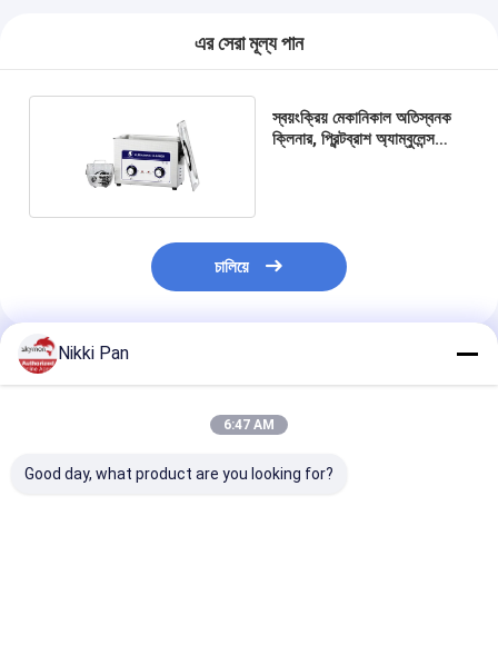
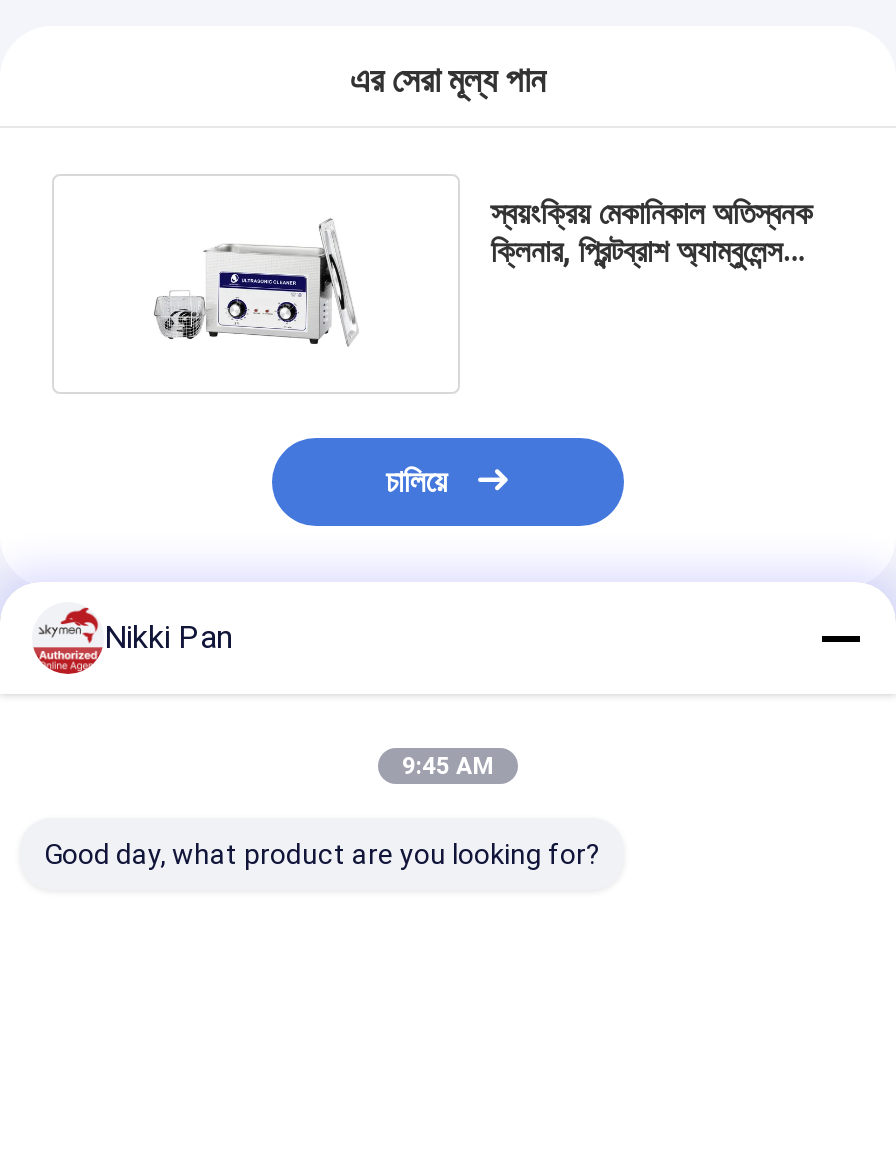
[223,417,275,433] 6:47 AM -> [402,752,494,780] 9:45 AM

